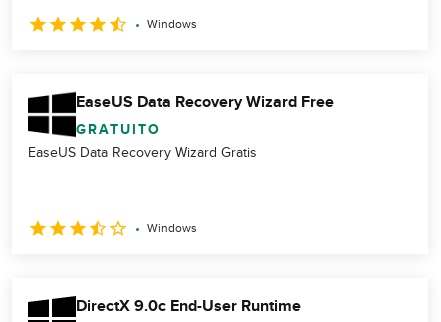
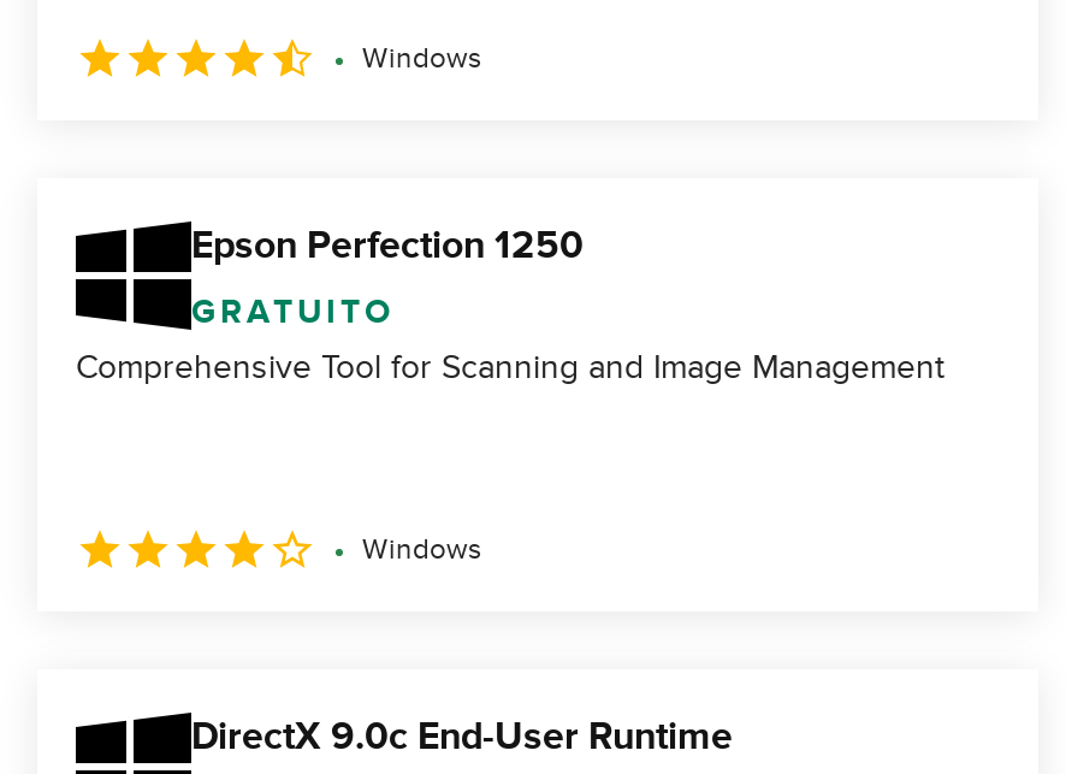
[76,92,334,112] EaseUS Data Recovery Wizard Free -> [191,221,584,270] Epson Perfection 1250
[28,144,257,161] EaseUS Data Recovery Wizard Gratis -> [76,347,944,388] Comprehensive Tool for Scanning and Image Management

